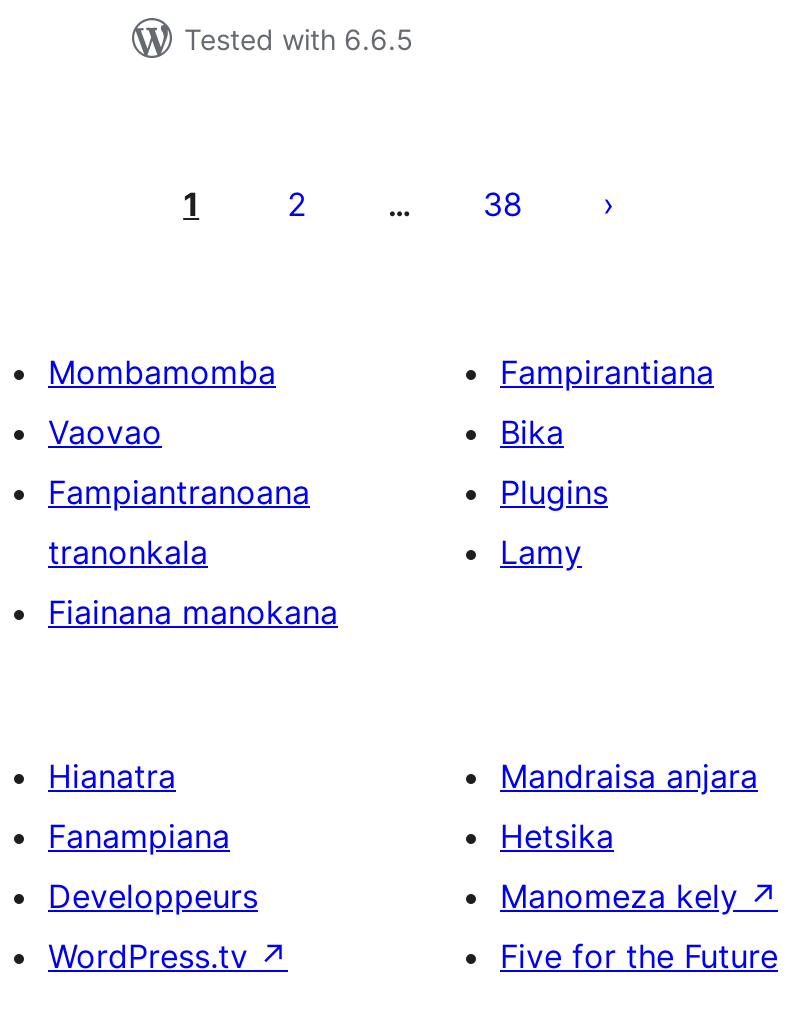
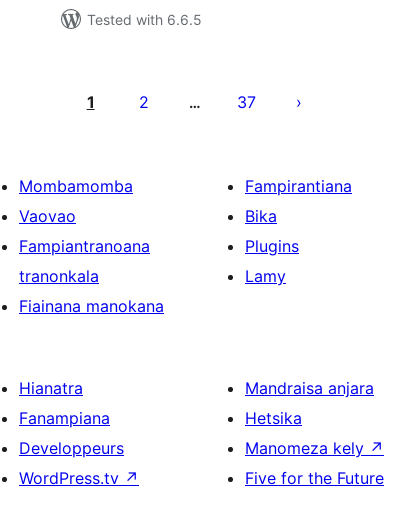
[483,184,523,224] 38 -> [237,92,256,112] 37

